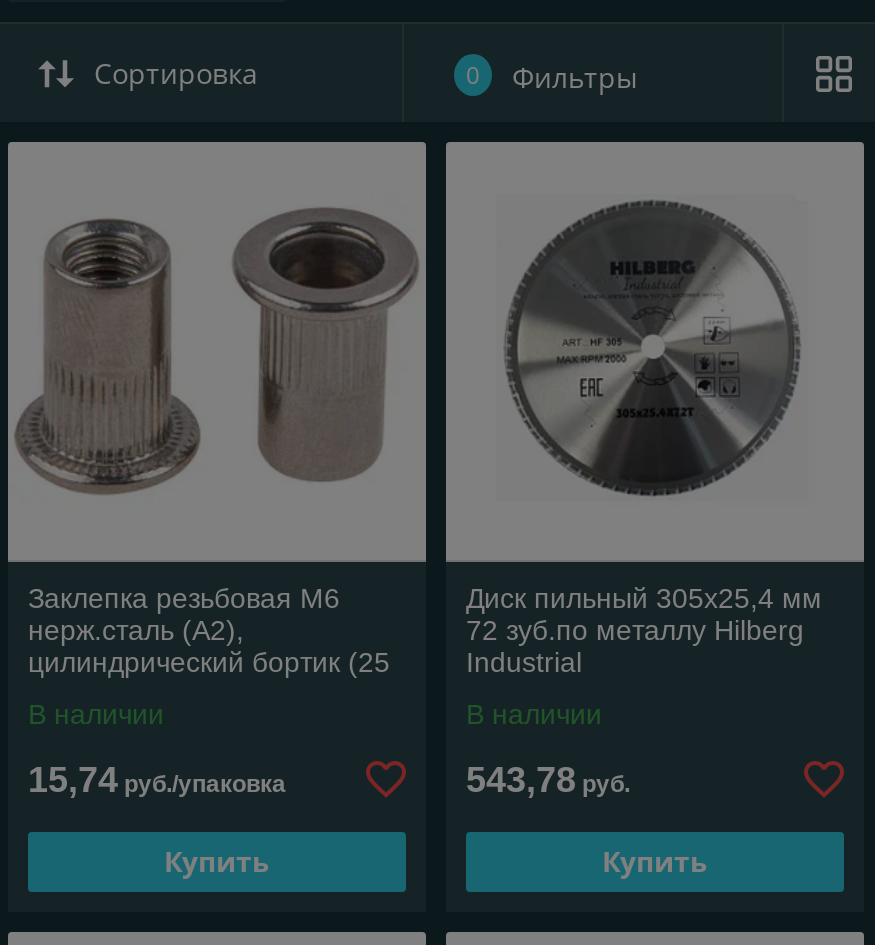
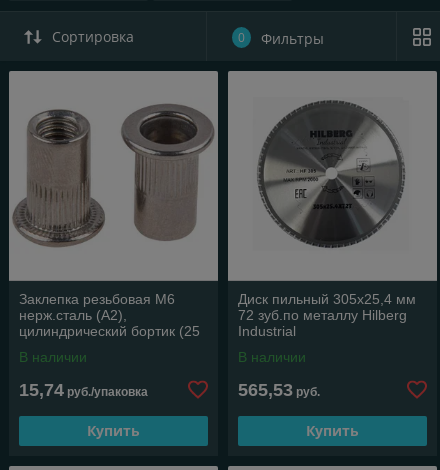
[466,760,630,800] 543,78 руб. -> [238,380,320,400] 565,53 руб.

